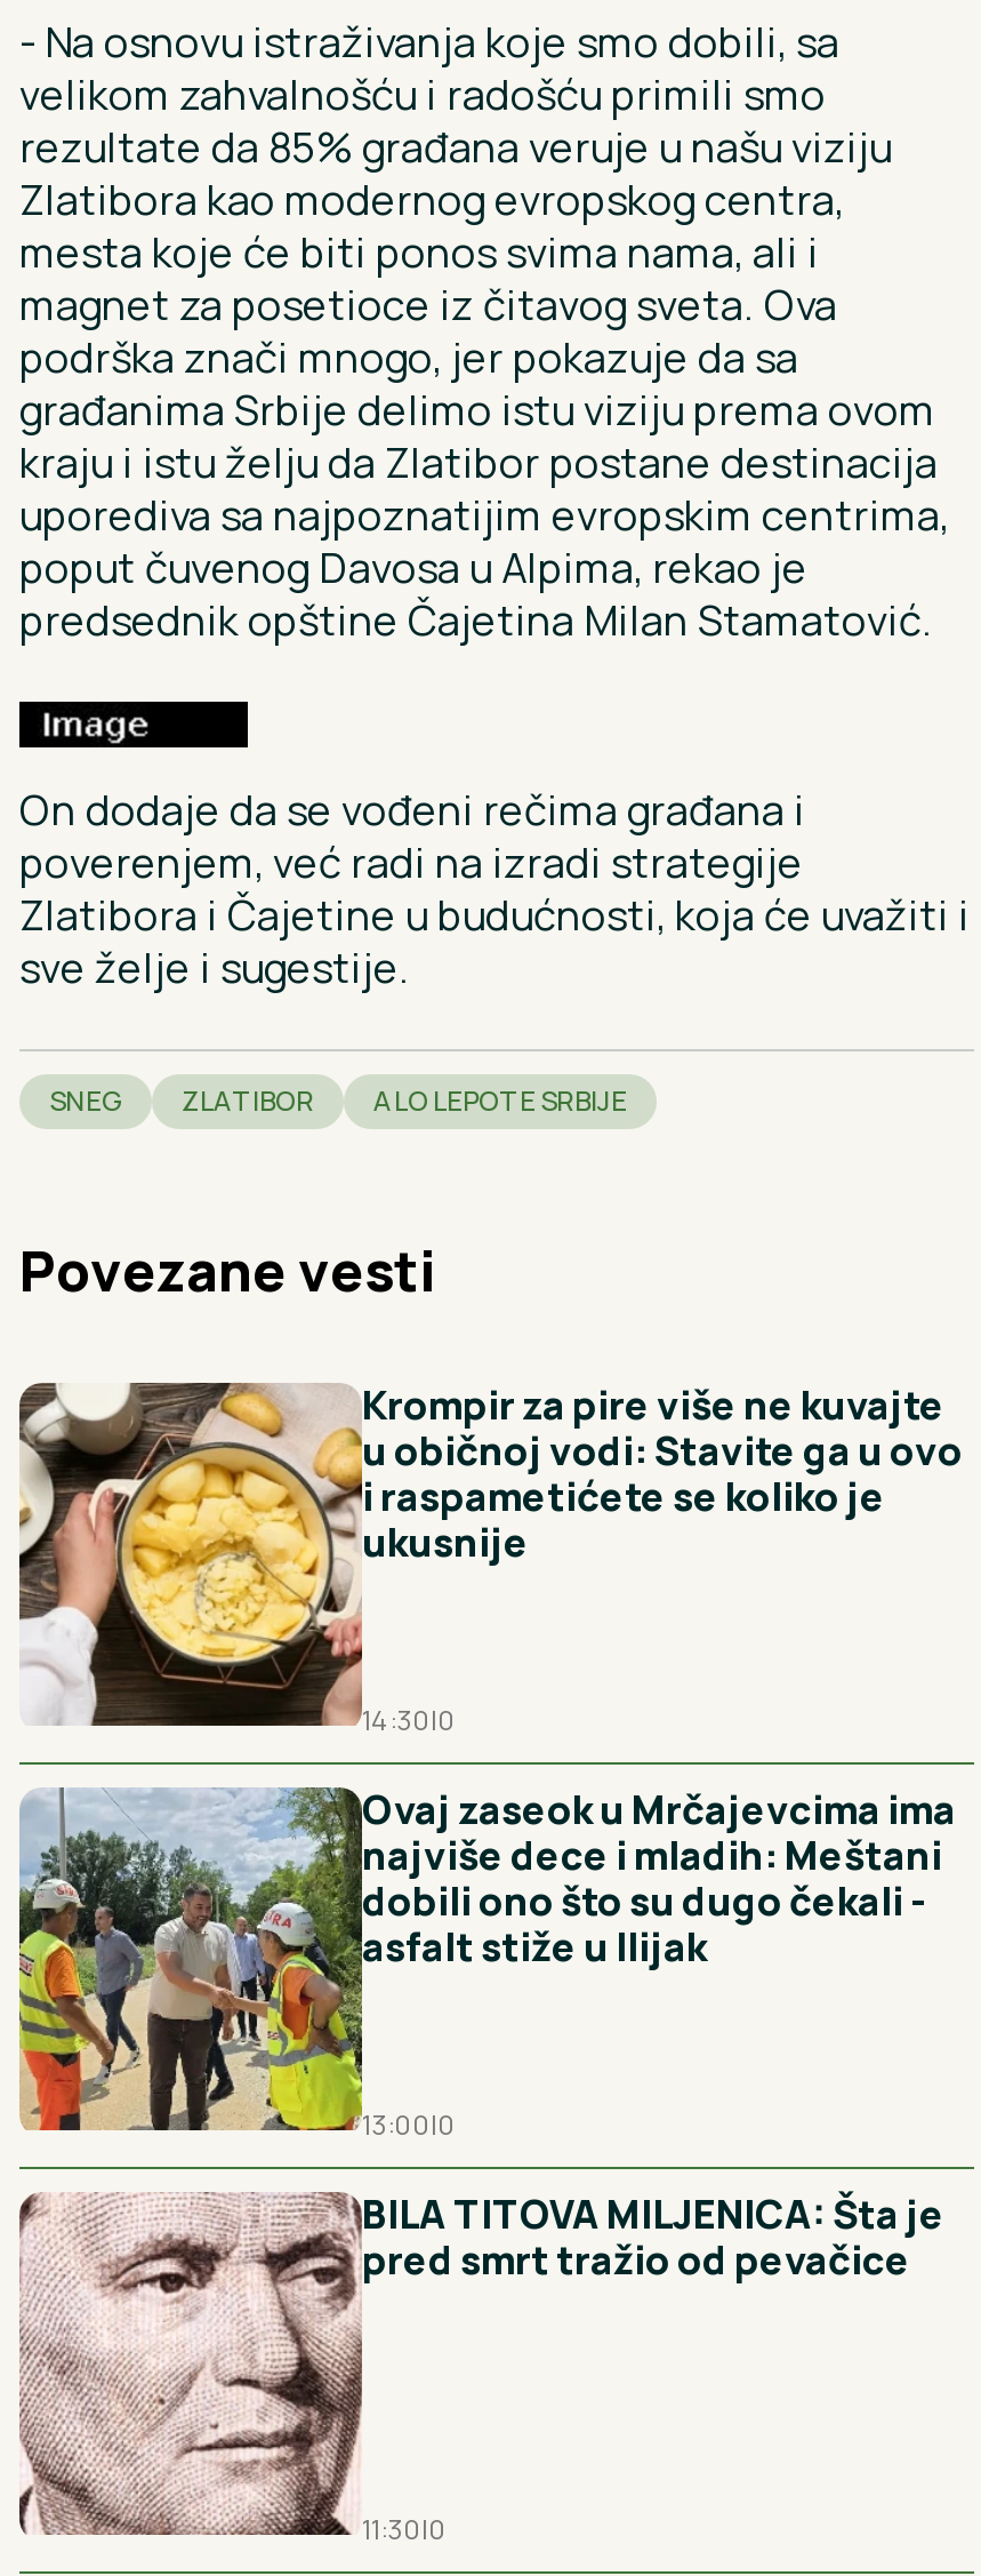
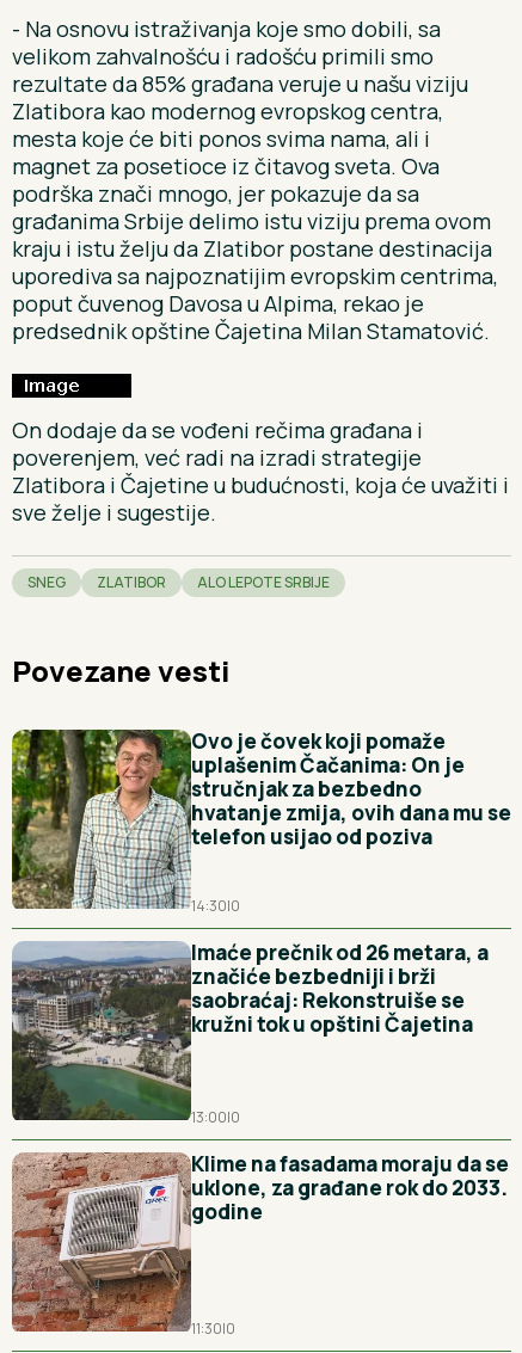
[17,1378,963,1728] [image] | Krompir za pire više ne kuvajte | u običnoj vodi: Stavite ga u ovo | i raspametićete se koliko je | ukusnije -> [11,727,511,910] [image] | Ovo je čovek koji pomaže | uplašenim Čačanima: On je | stručnjak za bezbedno | hvatanje zmija, ovih dana mu se | telefon usijao od poziva
[17,1783,956,2133] [image] | Ovaj zaseok u Mrčajevcima ima | najviše dece i mladih: Meštani | dobili ono što su dugo čekali - | asfalt stiže u Ilijak -> [11,939,489,1121] [image] | Imaće prečnik od 26 metara, a | značiće bezbedniji i brži | saobraćaj: Rekonstruiše se | kružni tok u opštini Čajetina
[19,2187,944,2537] [image] | BILA TITOVA MILJENICA: Šta je | pred smrt tražio od pevačice -> [11,1150,509,1333] [image] | Klime na fasadama moraju da se | uklone, za građane rok do 2033. | godine

